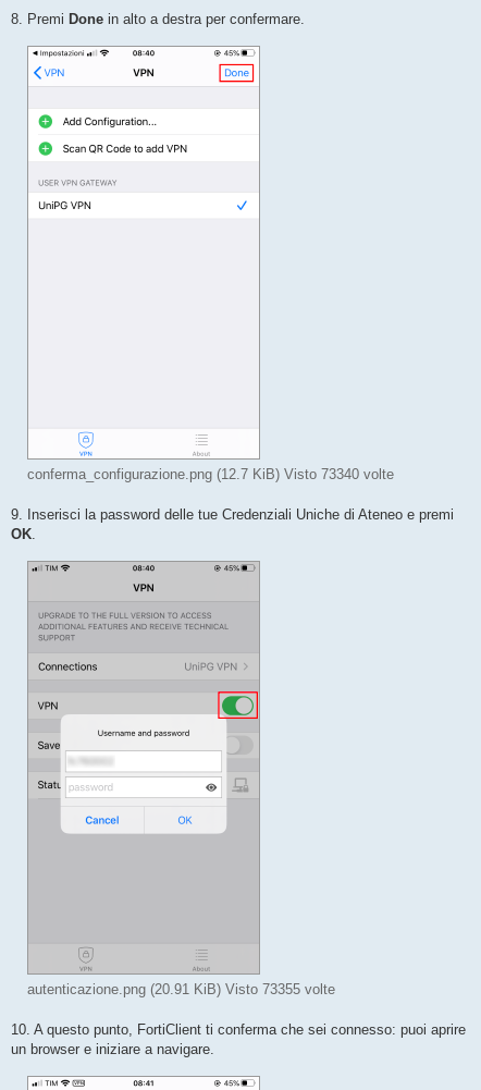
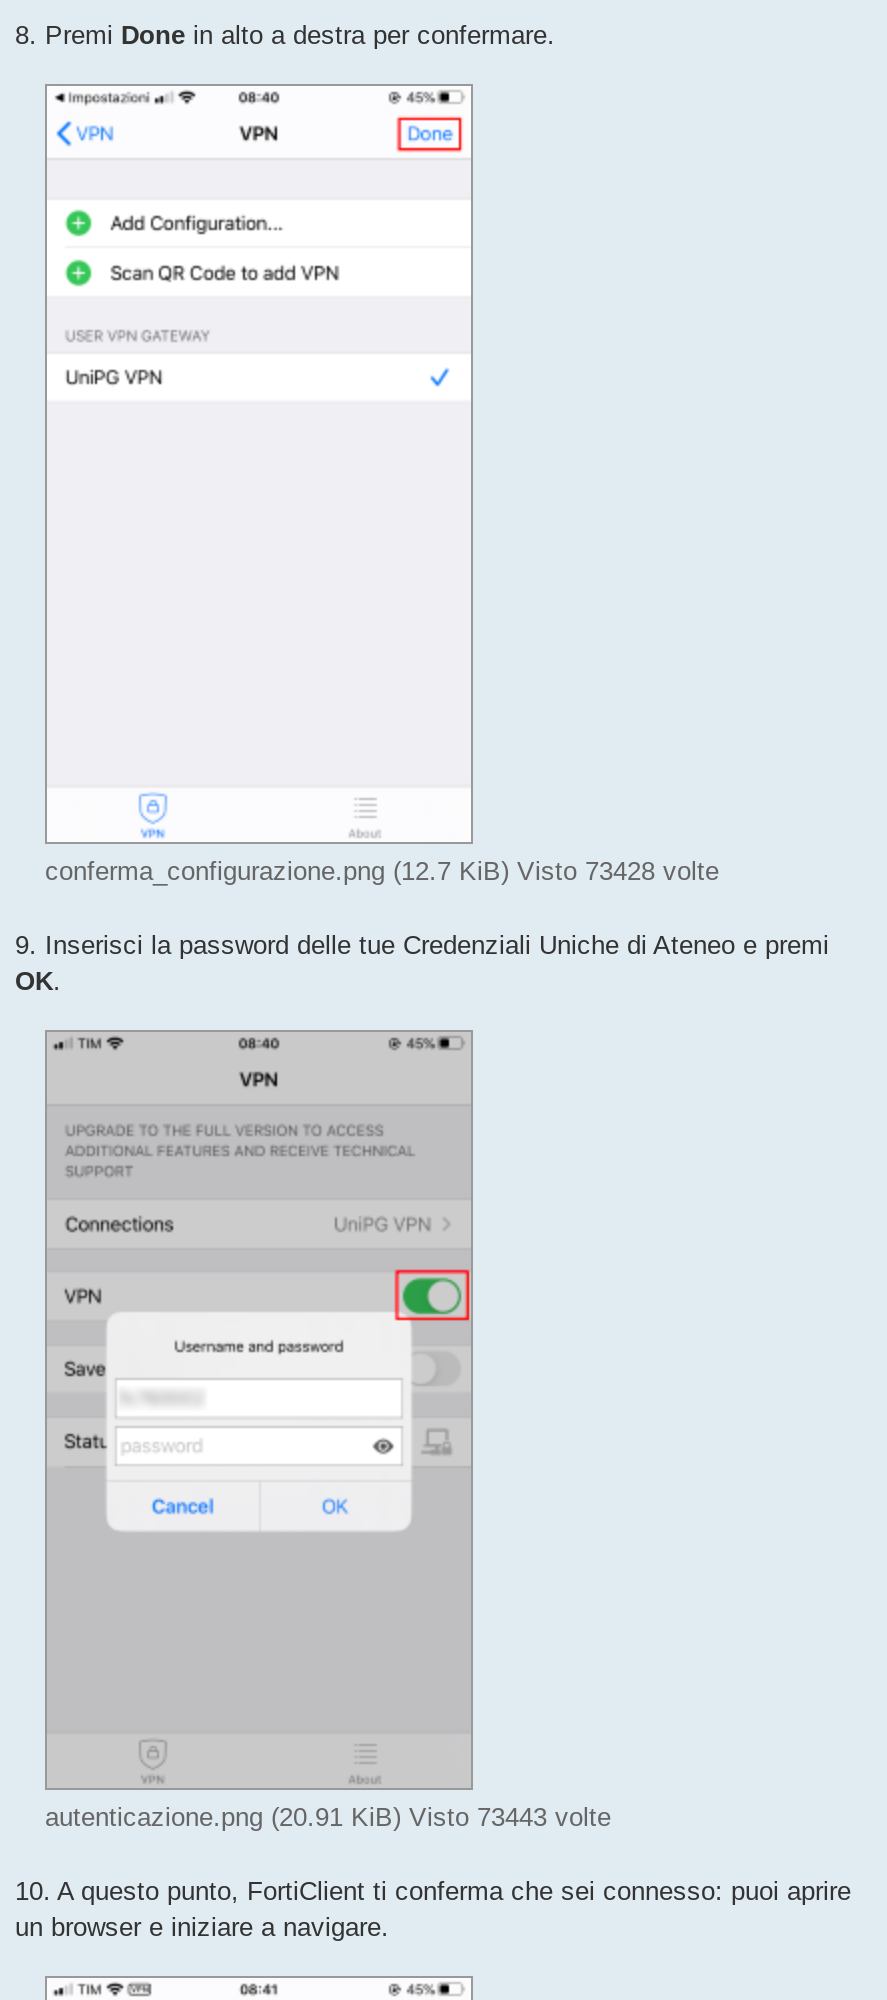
[27,466,394,482] conferma_configurazione.png (12.7 KiB) Visto 73340 volte -> [45,856,719,886] conferma_configurazione.png (12.7 KiB) Visto 73428 volte
[27,981,335,998] autenticazione.png (20.91 KiB) Visto 73355 volte -> [45,1802,611,1832] autenticazione.png (20.91 KiB) Visto 73443 volte

